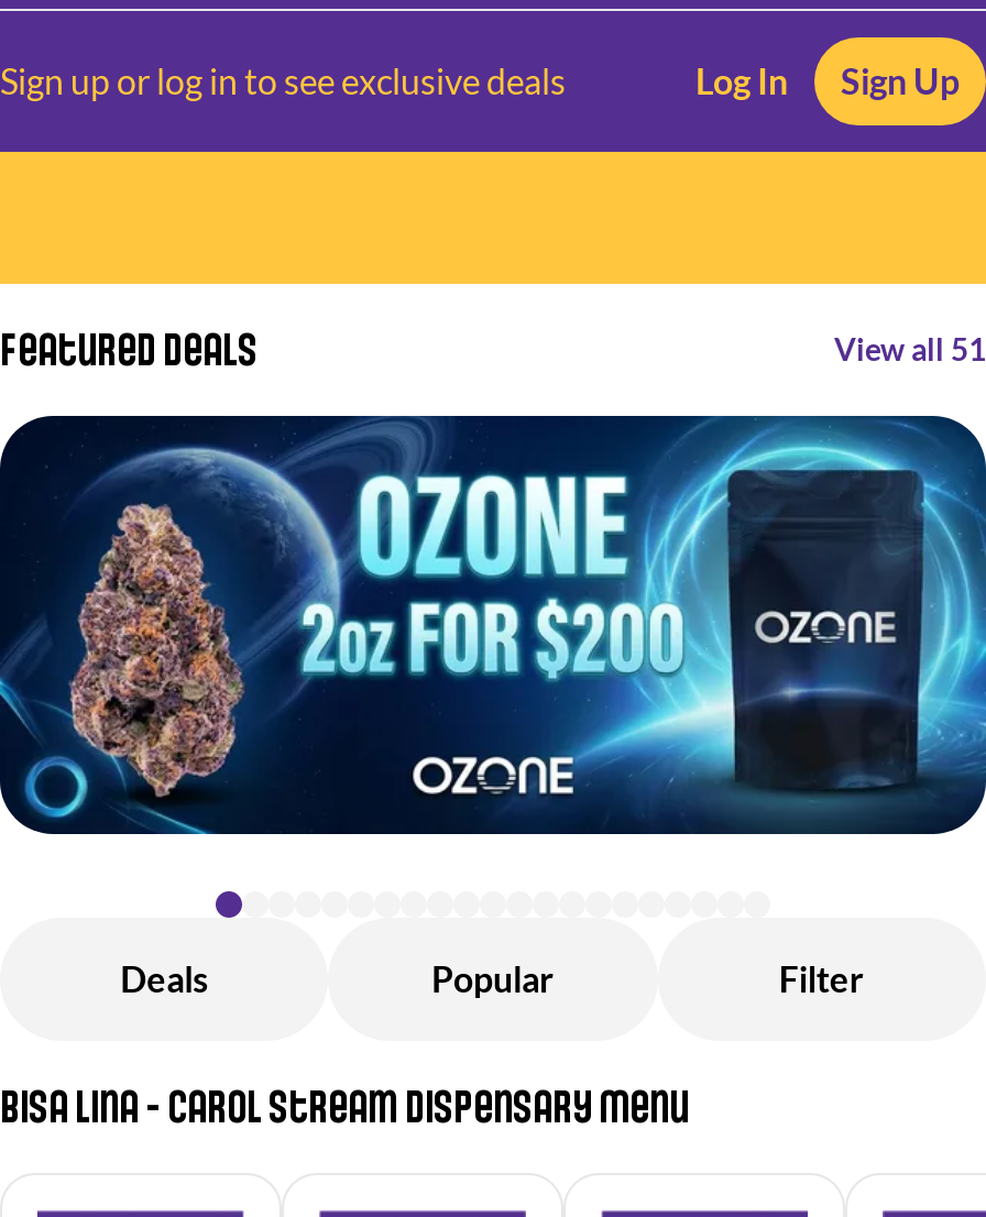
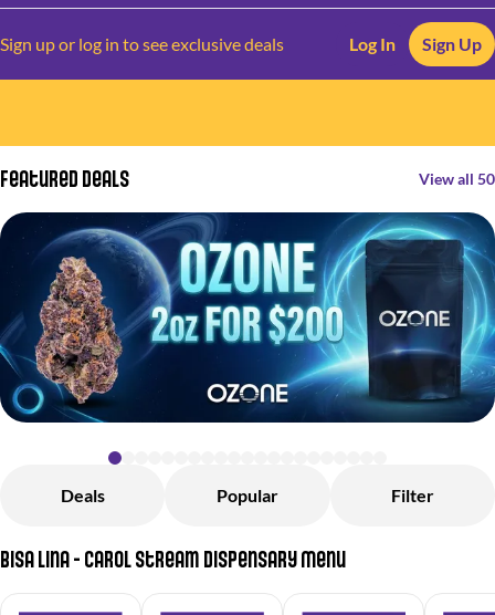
[834,330,986,368] View all 51 -> [419,169,495,188] View all 50

